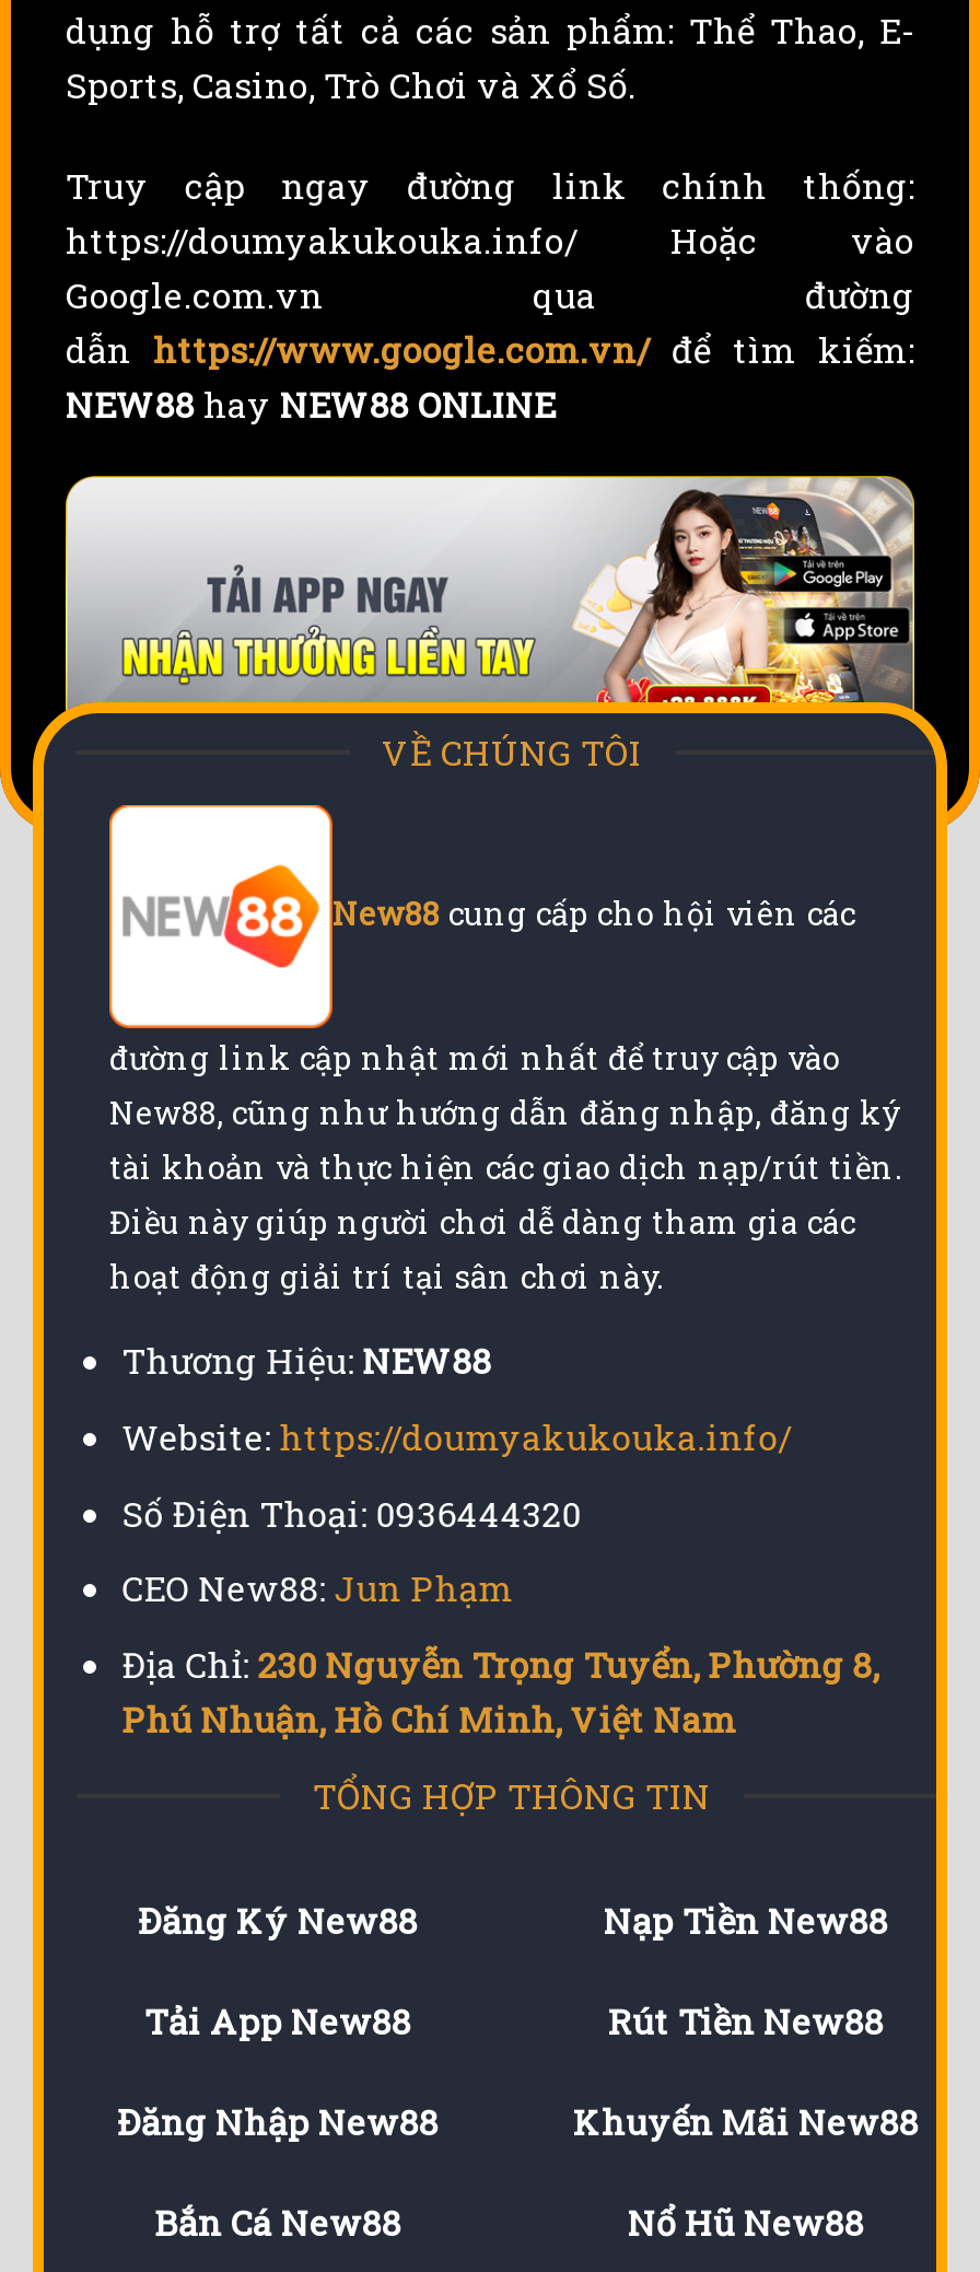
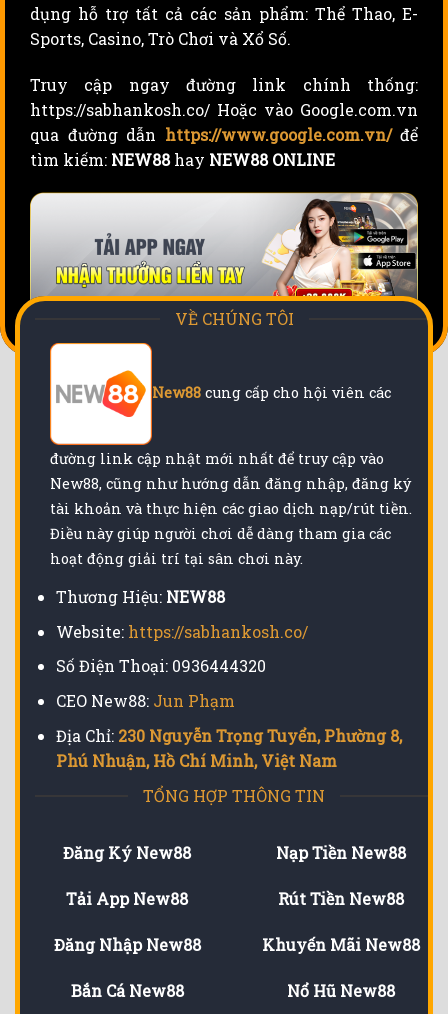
[66,215,914,426] https://doumyakukouka.info/ Hoặc vào | Google.com.vn qua đường | dẫn https://www.google.com.vn/ để tìm kiếm: | NEW88 hay NEW88 ONLINE -> [30,98,418,169] https://sabhankosh.co/ Hoặc vào Google.com.vn | qua đường dẫn https://www.google.com.vn/ để | tìm kiếm: NEW88 hay NEW88 ONLINE
[122,1413,791,1459] Website: https://doumyakukouka.info/ -> [56,621,308,642] Website: https://sabhankosh.co/

